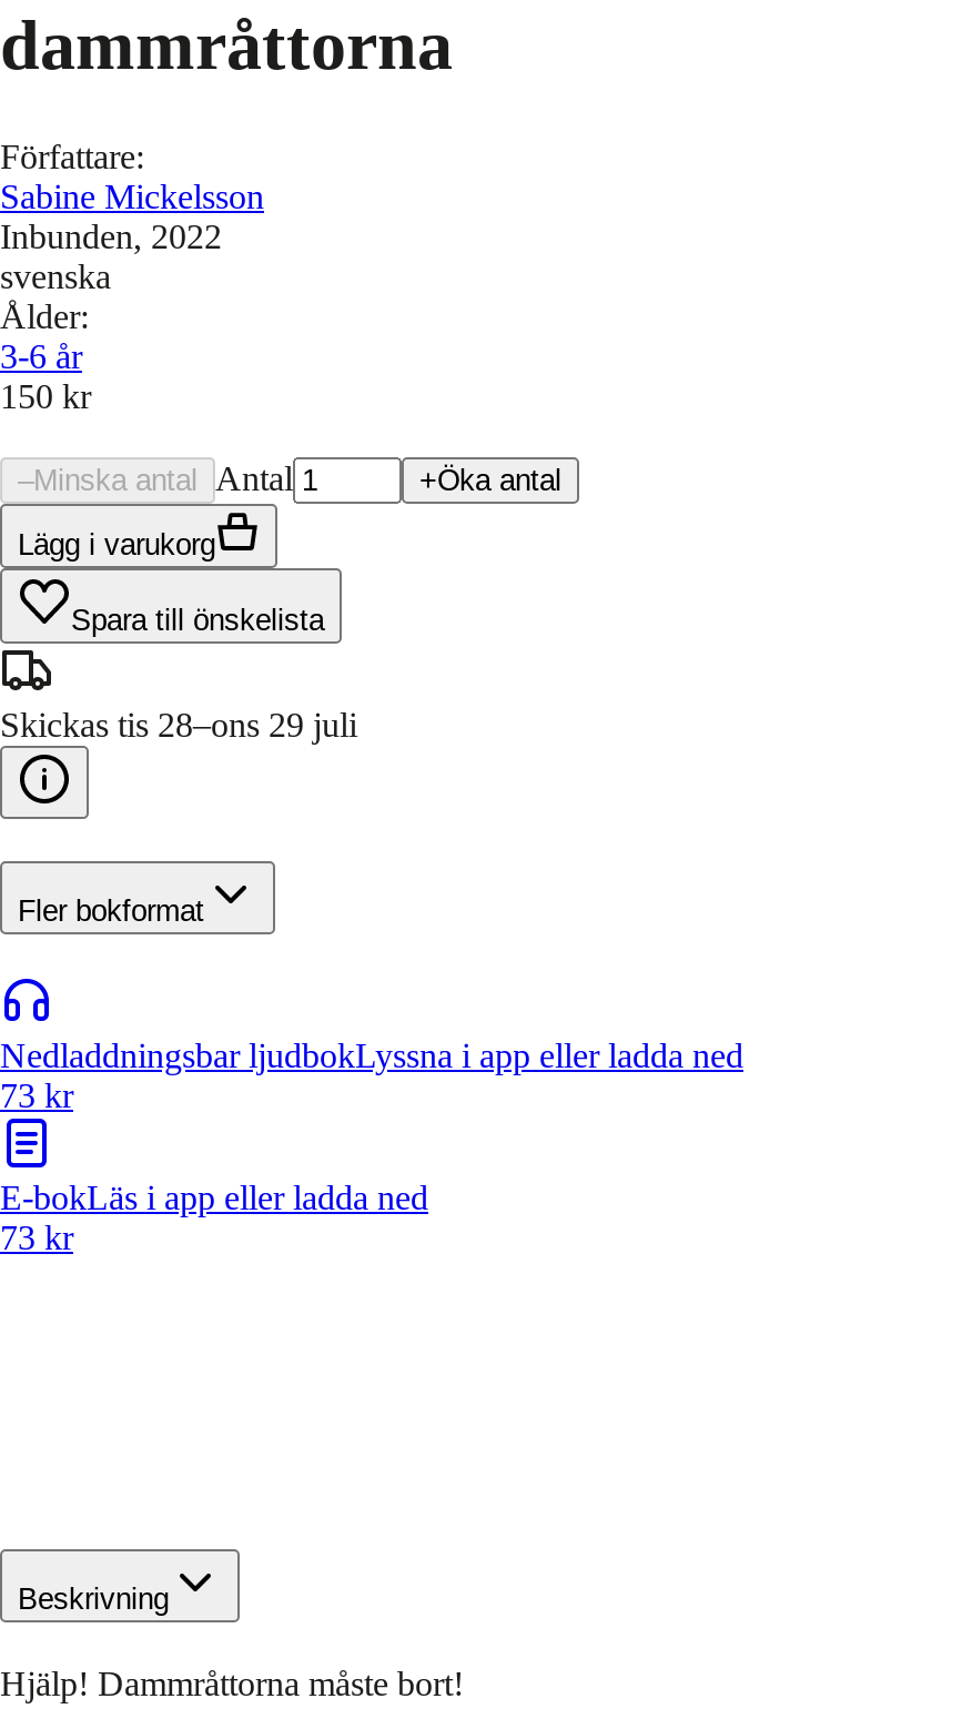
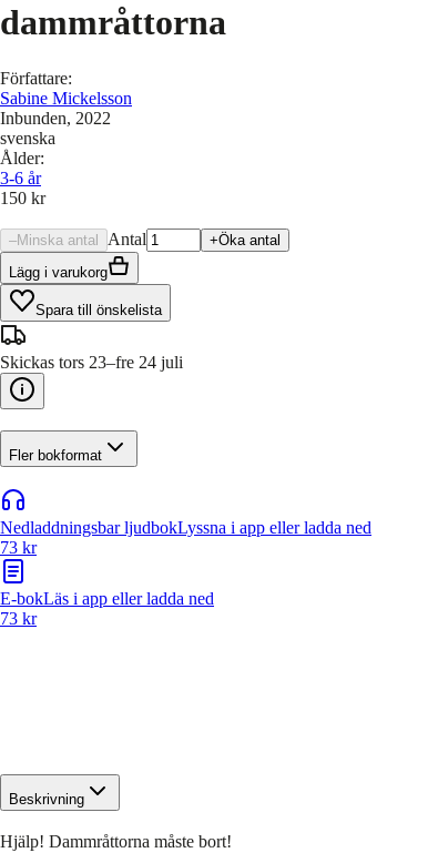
[0,706,357,743] Skickas tis 28–ons 29 juli -> [0,353,183,371] Skickas tors 23–fre 24 juli

